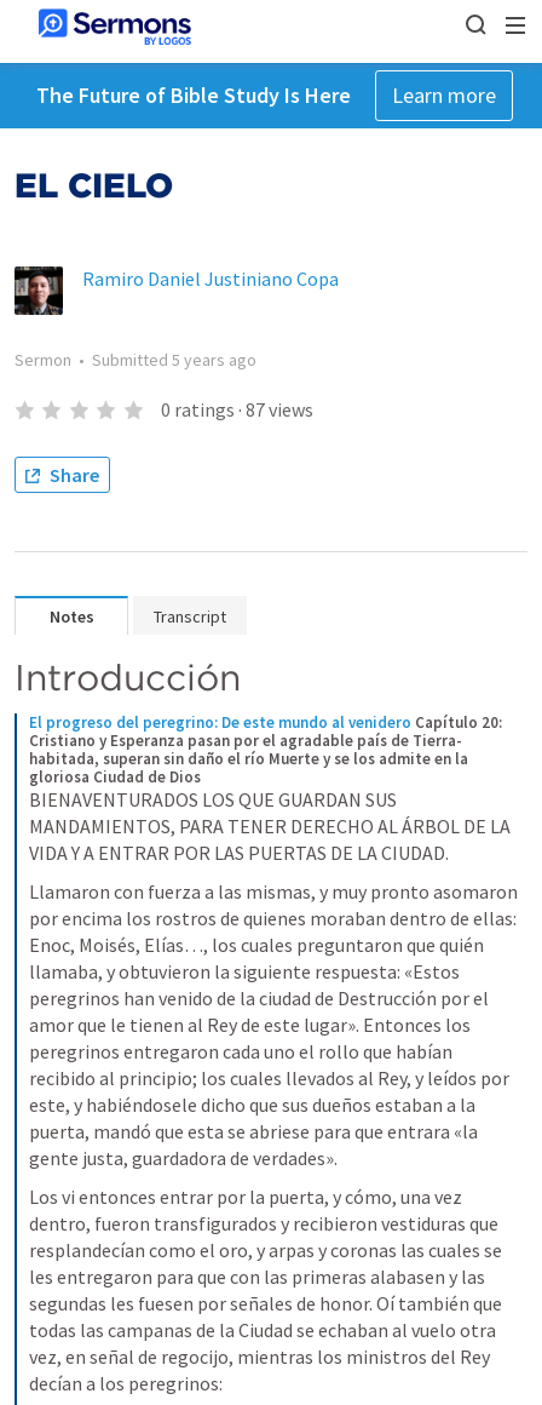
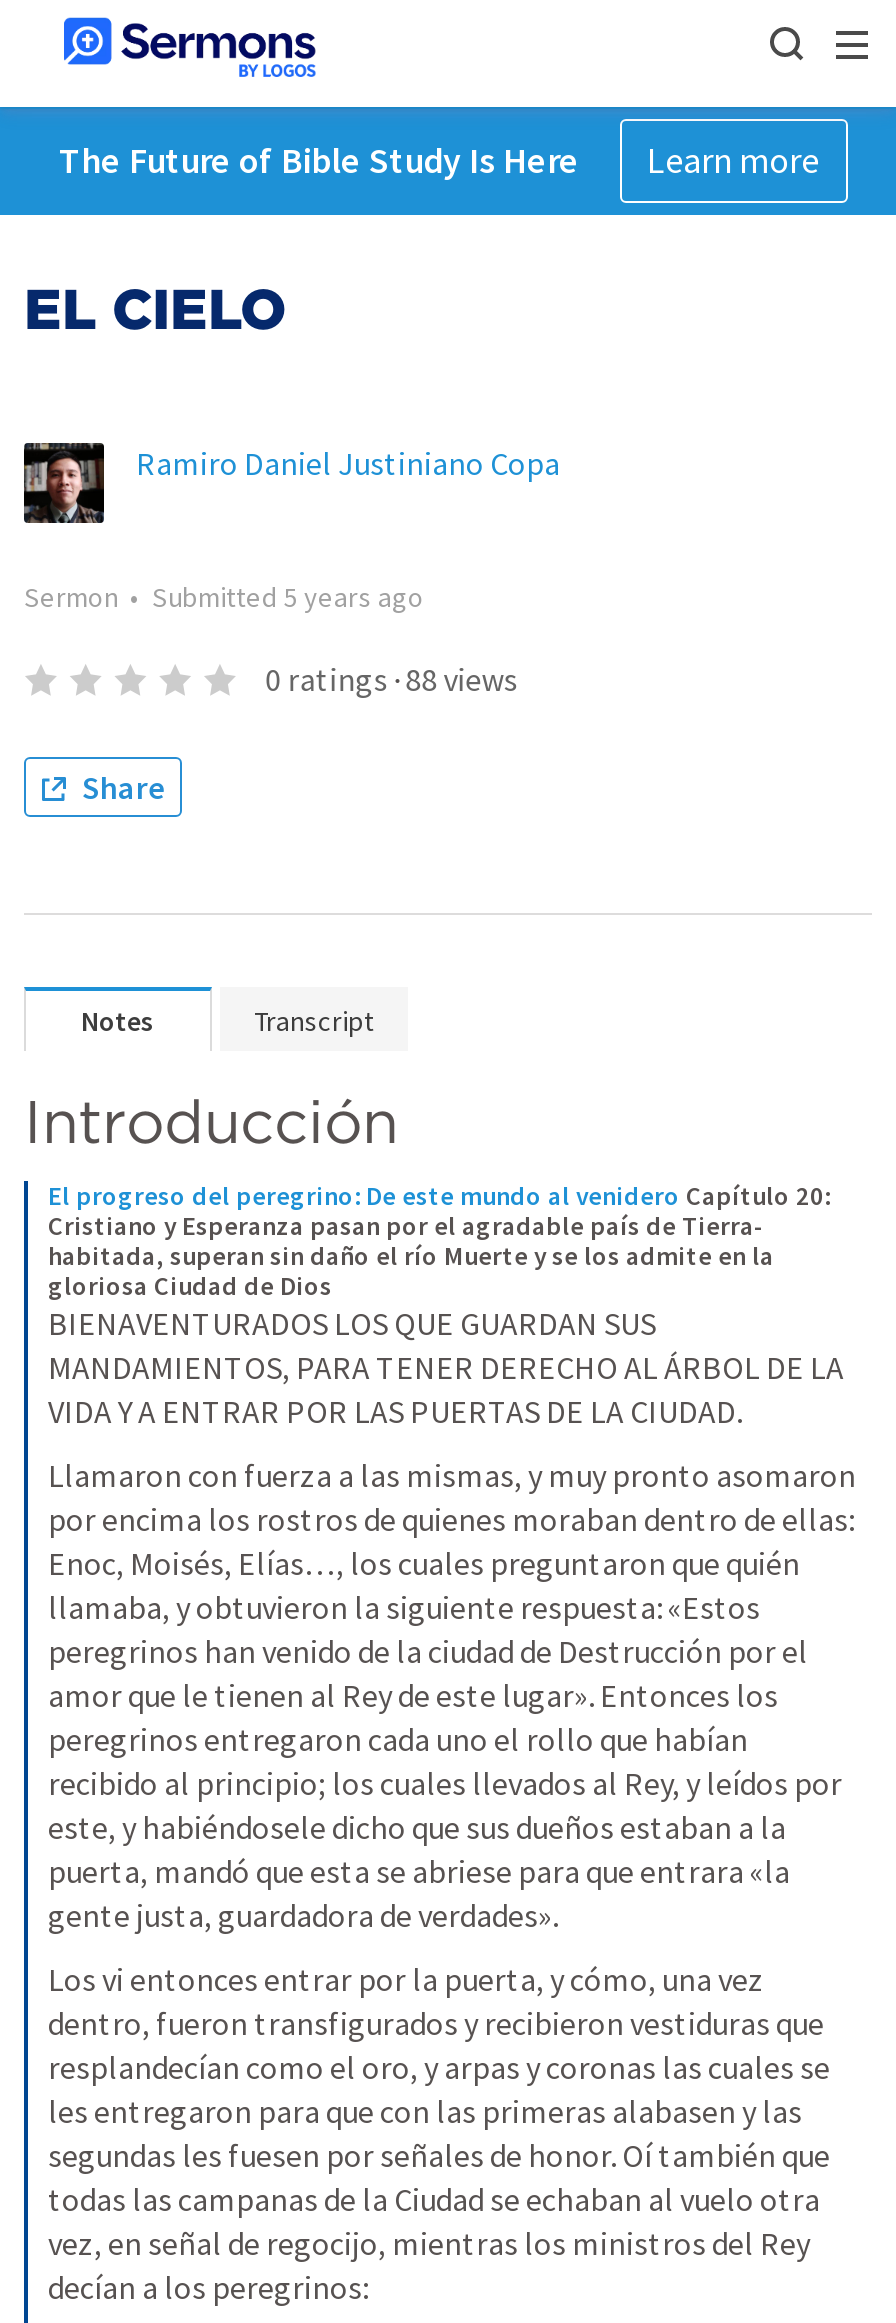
[161,397,313,421] 0 ratings · 87 views -> [265,659,517,699] 0 ratings · 88 views

